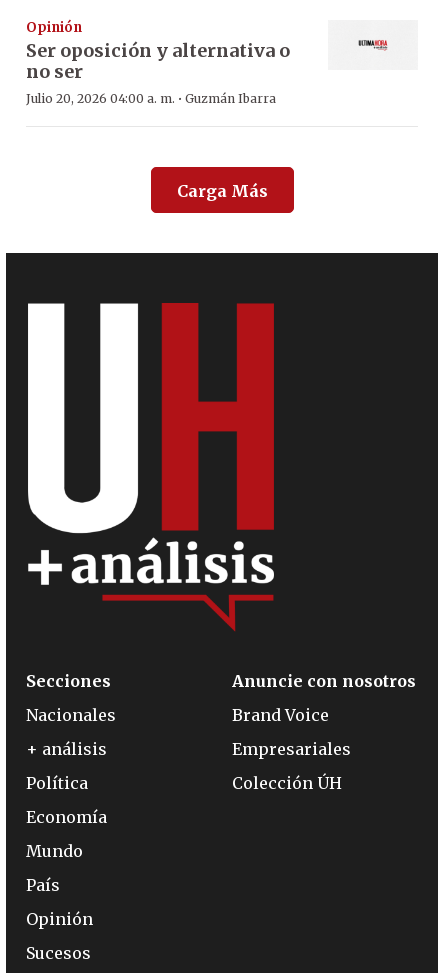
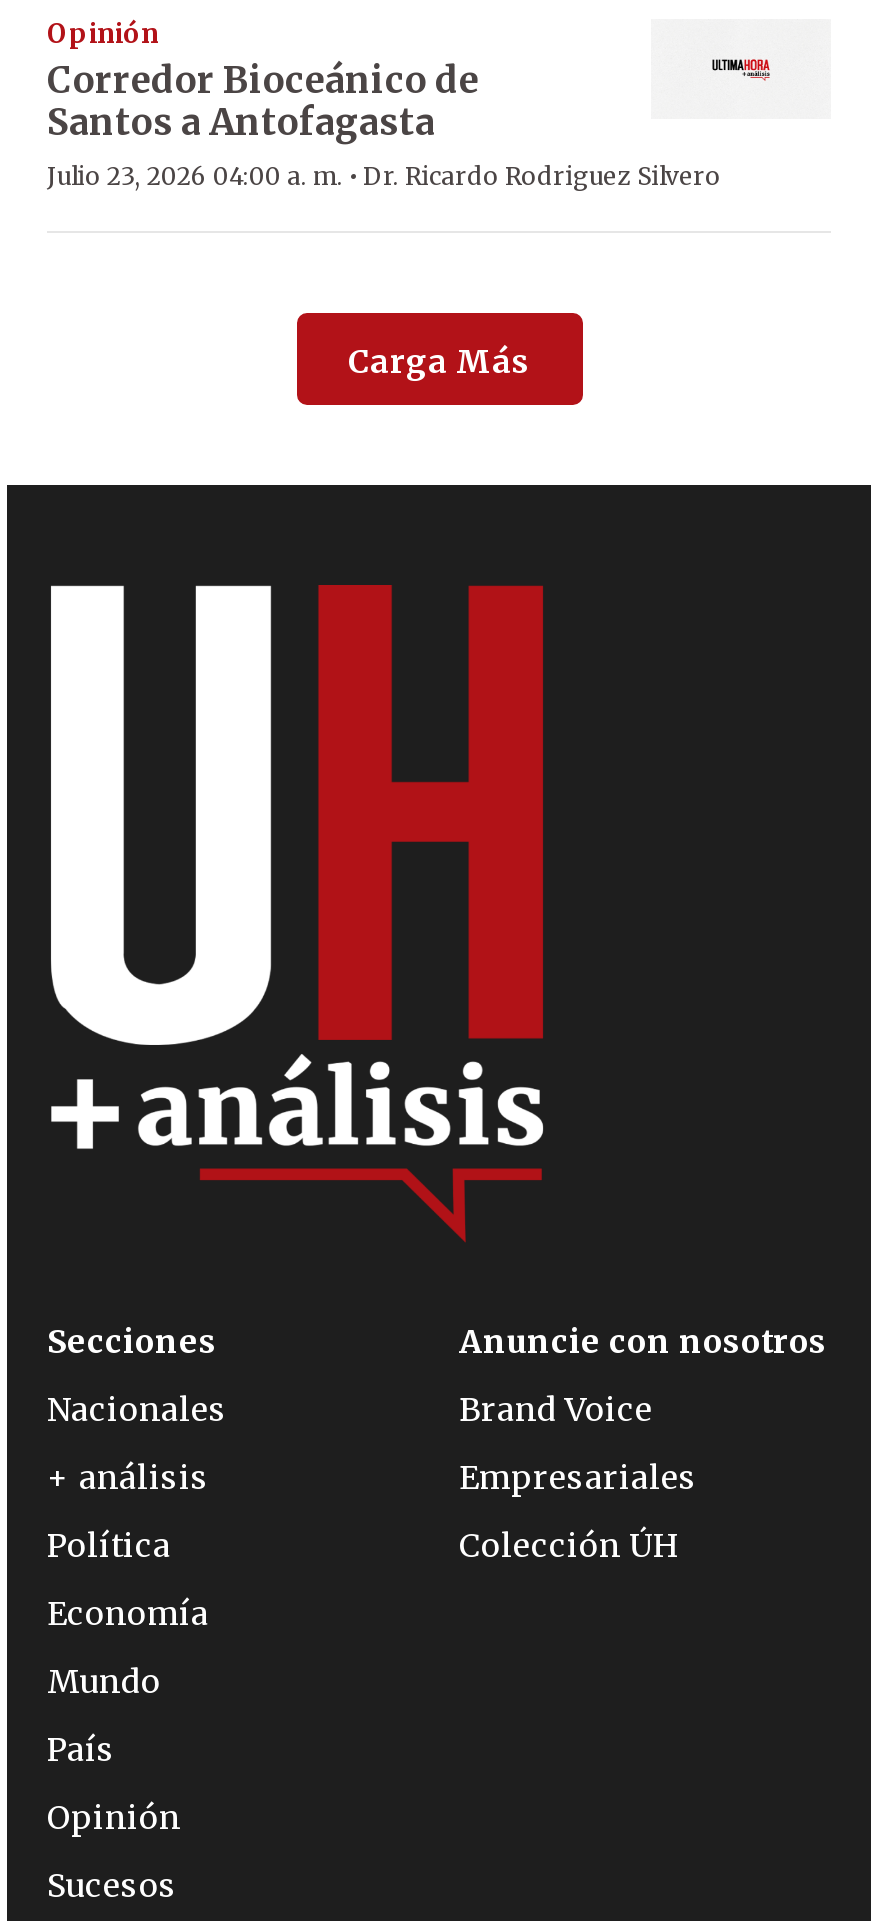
[26,39,290,111] Ser oposición y alternativa o | no ser | Julio 20, 2026 04:00 a. m. · Guzmán Ibarra -> [47,57,721,201] Corredor Bioceánico de | Santos a Antofagasta | Julio 23, 2026 04:00 a. m. · Dr. Ricardo Rodriguez Silvero

